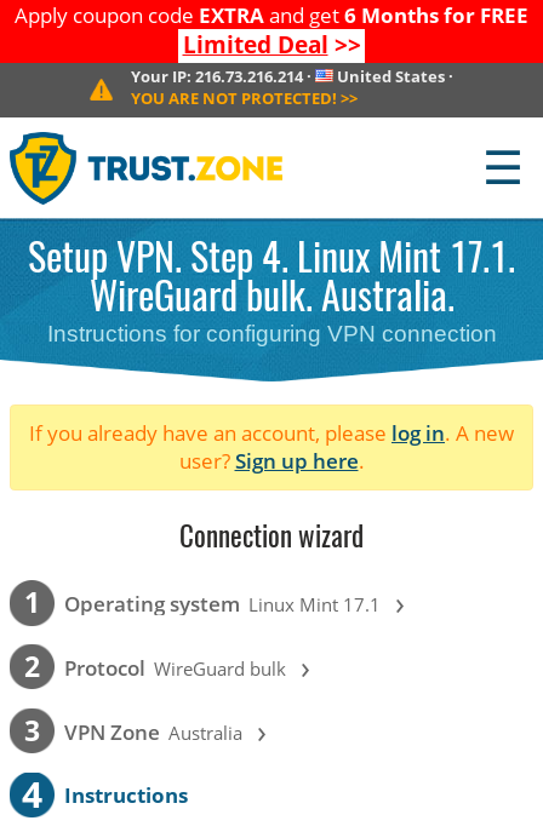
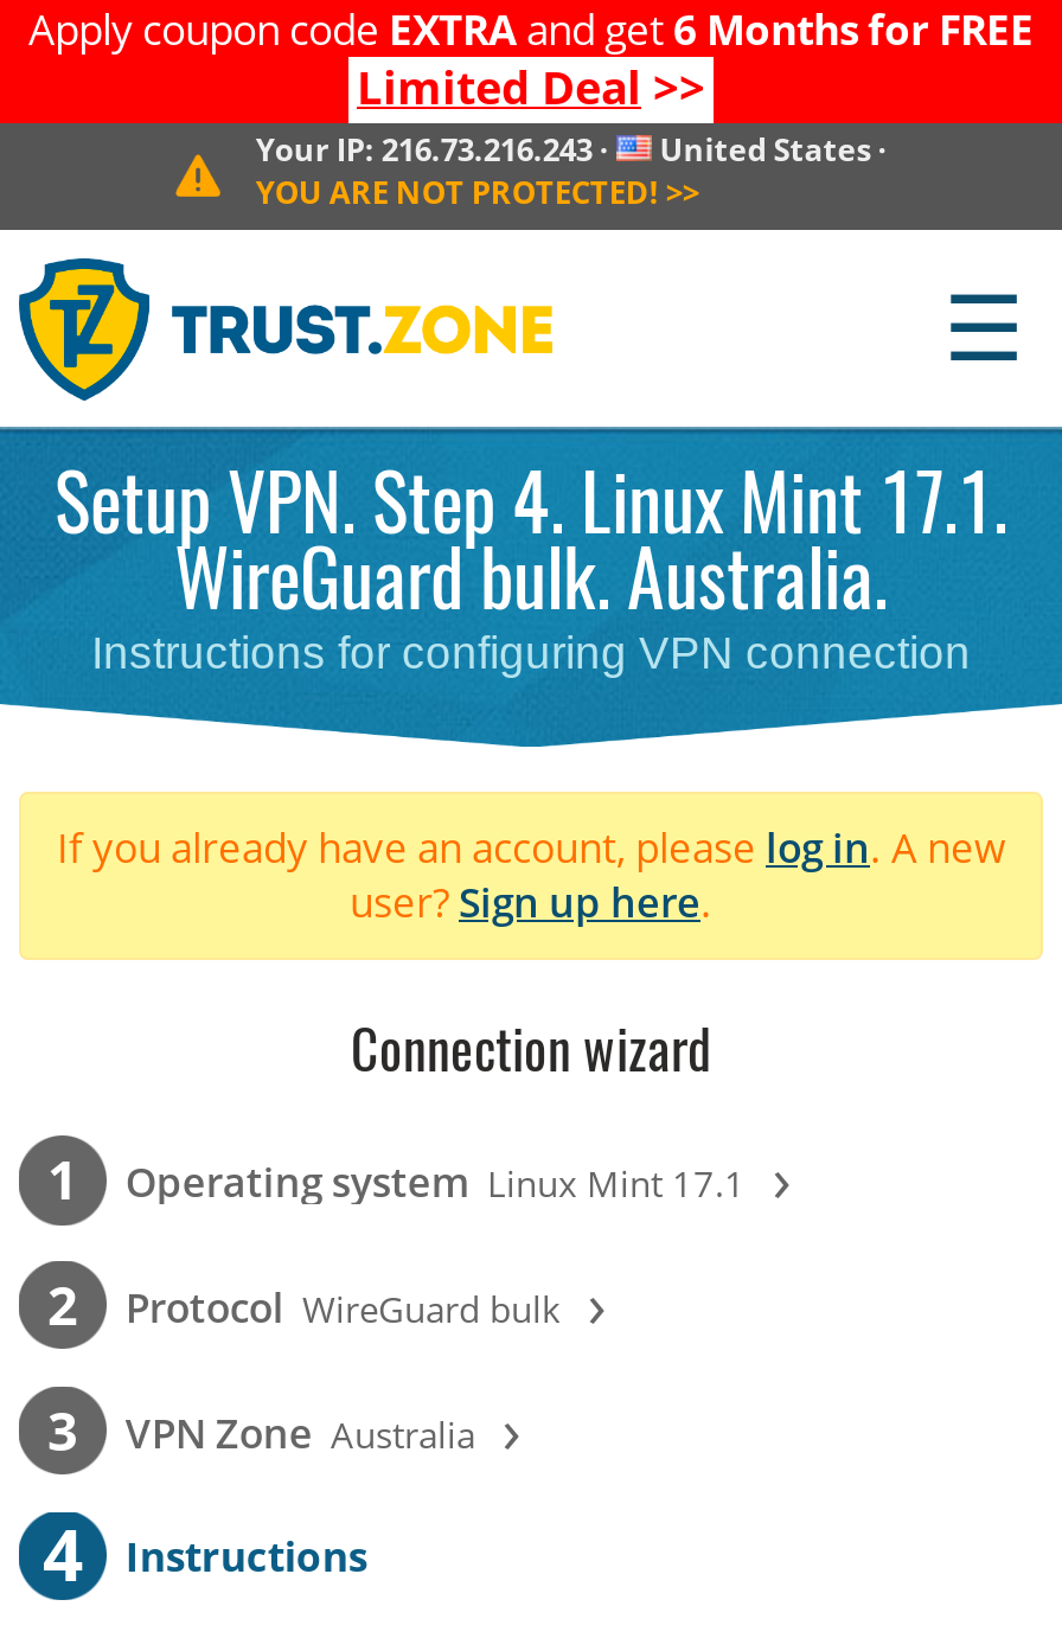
[131,65,454,87] Your IP: 216.73.216.214 · United States · -> [256,128,887,170] Your IP: 216.73.216.243 · United States ·

